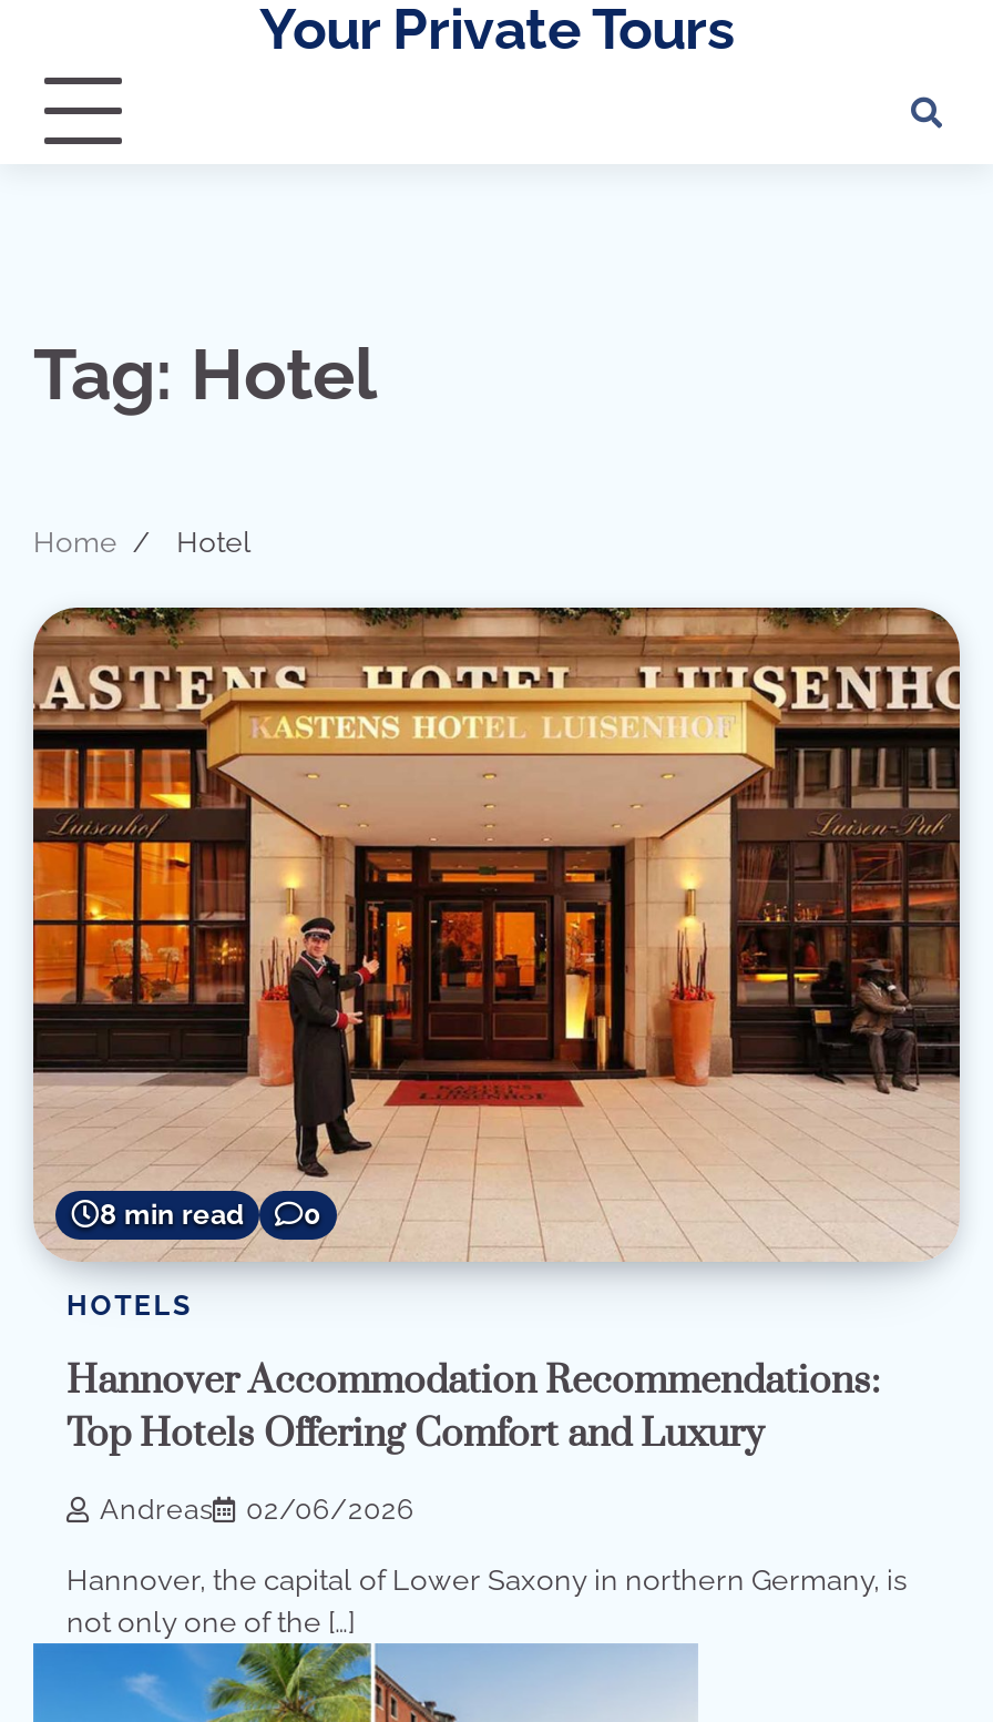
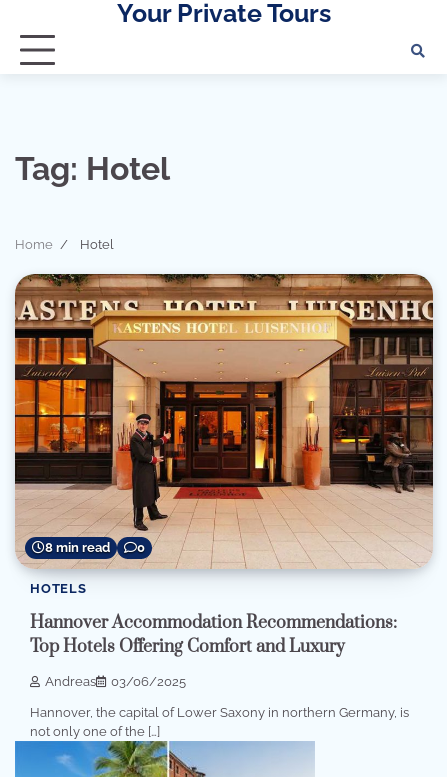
[100,1493,414,1526] Andreas 02/06/2026 -> [45,673,186,688] Andreas 03/06/2025

